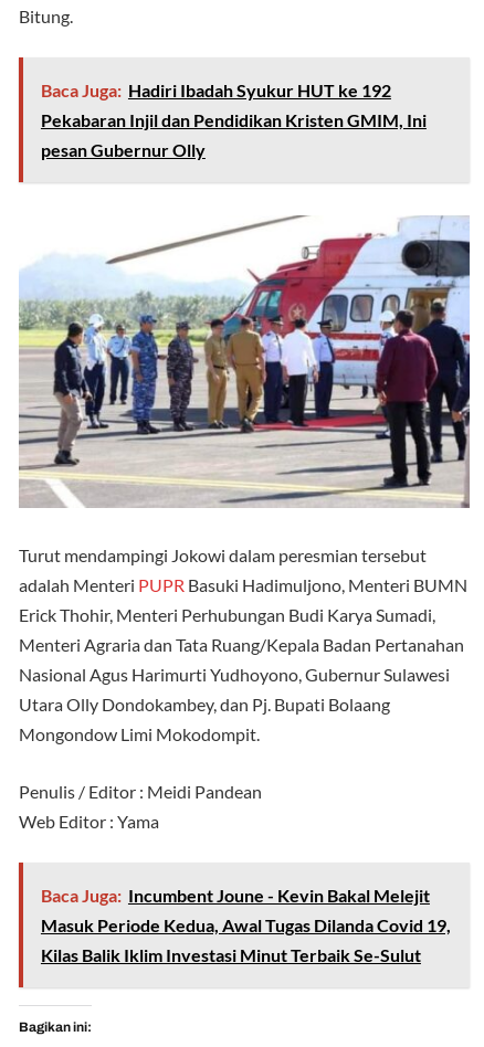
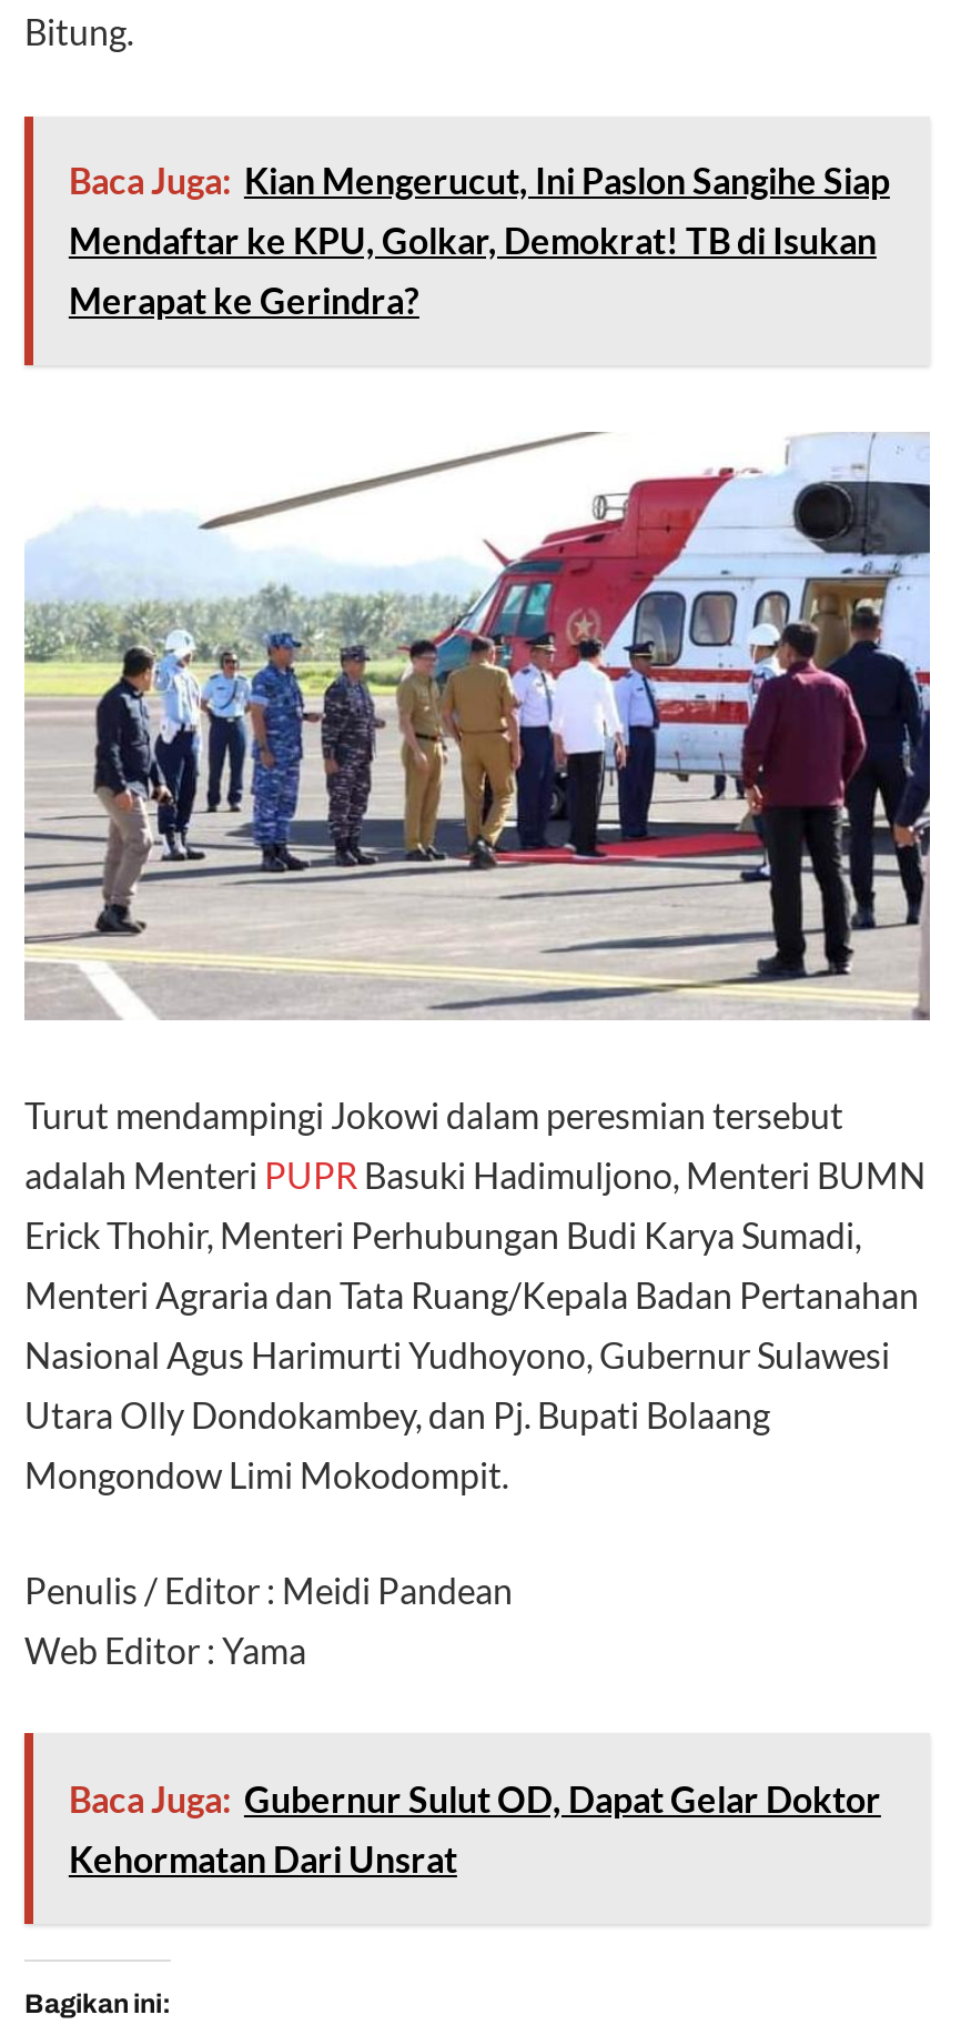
[41,80,426,160] Baca Juga: Hadiri Ibadah Syukur HUT ke 192 | Pekabaran Injil dan Pendidikan Kristen GMIM, Ini | pesan Gubernur Olly -> [69,160,890,322] Baca Juga: Kian Mengerucut, Ini Paslon Sangihe Siap | Mendaftar ke KPU, Golkar, Demokrat! TB di Isukan | Merapat ke Gerindra?
[41,885,451,966] Baca Juga: Incumbent Joune - Kevin Bakal Melejit | Masuk Periode Kedua, Awal Tugas Dilanda Covid 19, | Kilas Balik Iklim Investasi Minut Terbaik Se-Sulut -> [69,1779,881,1881] Baca Juga: Gubernur Sulut OD, Dapat Gelar Doktor | Kehormatan Dari Unsrat

